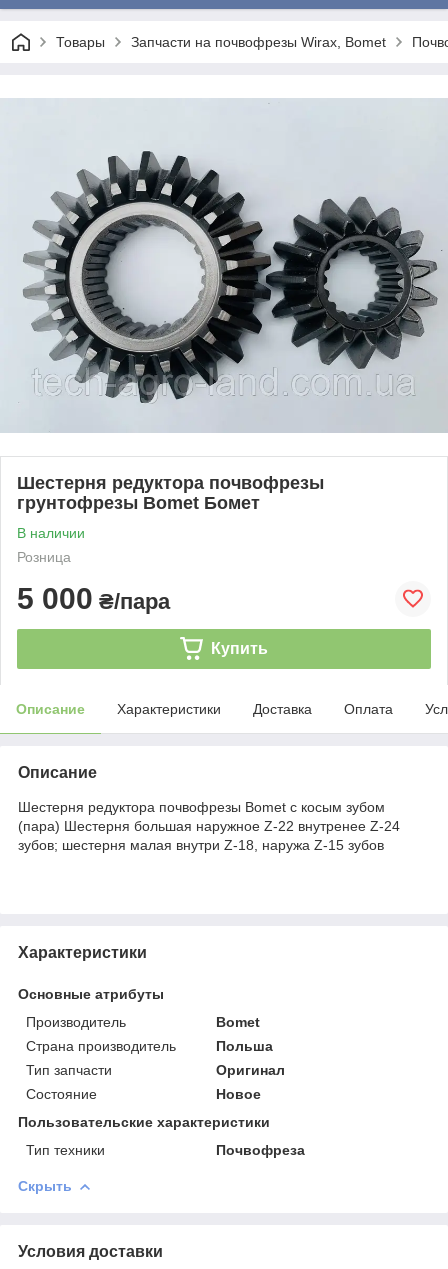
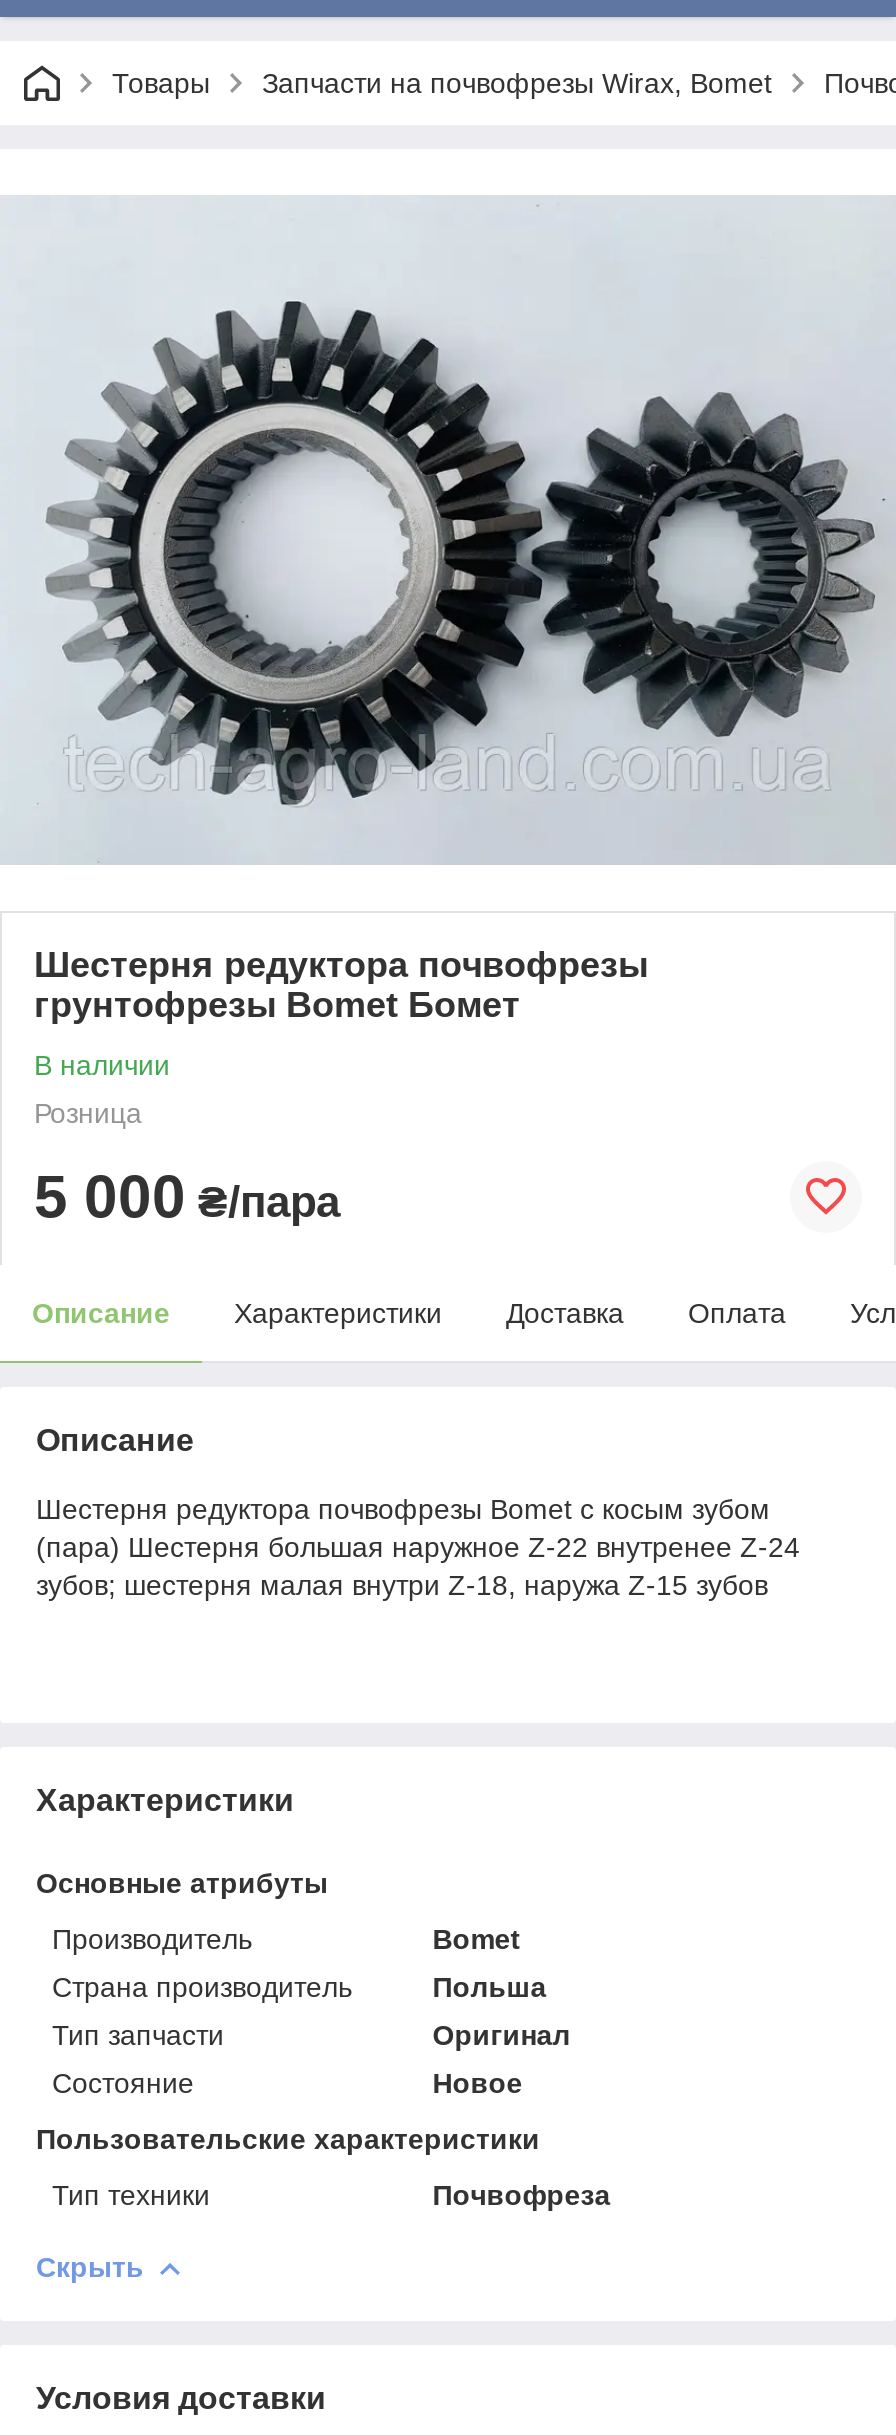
[211,640,268,657] Купить -> none

